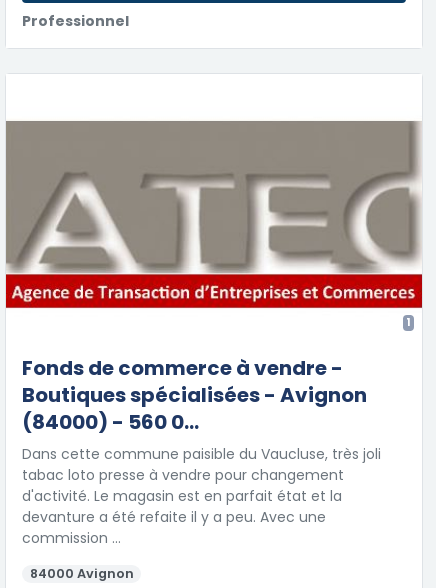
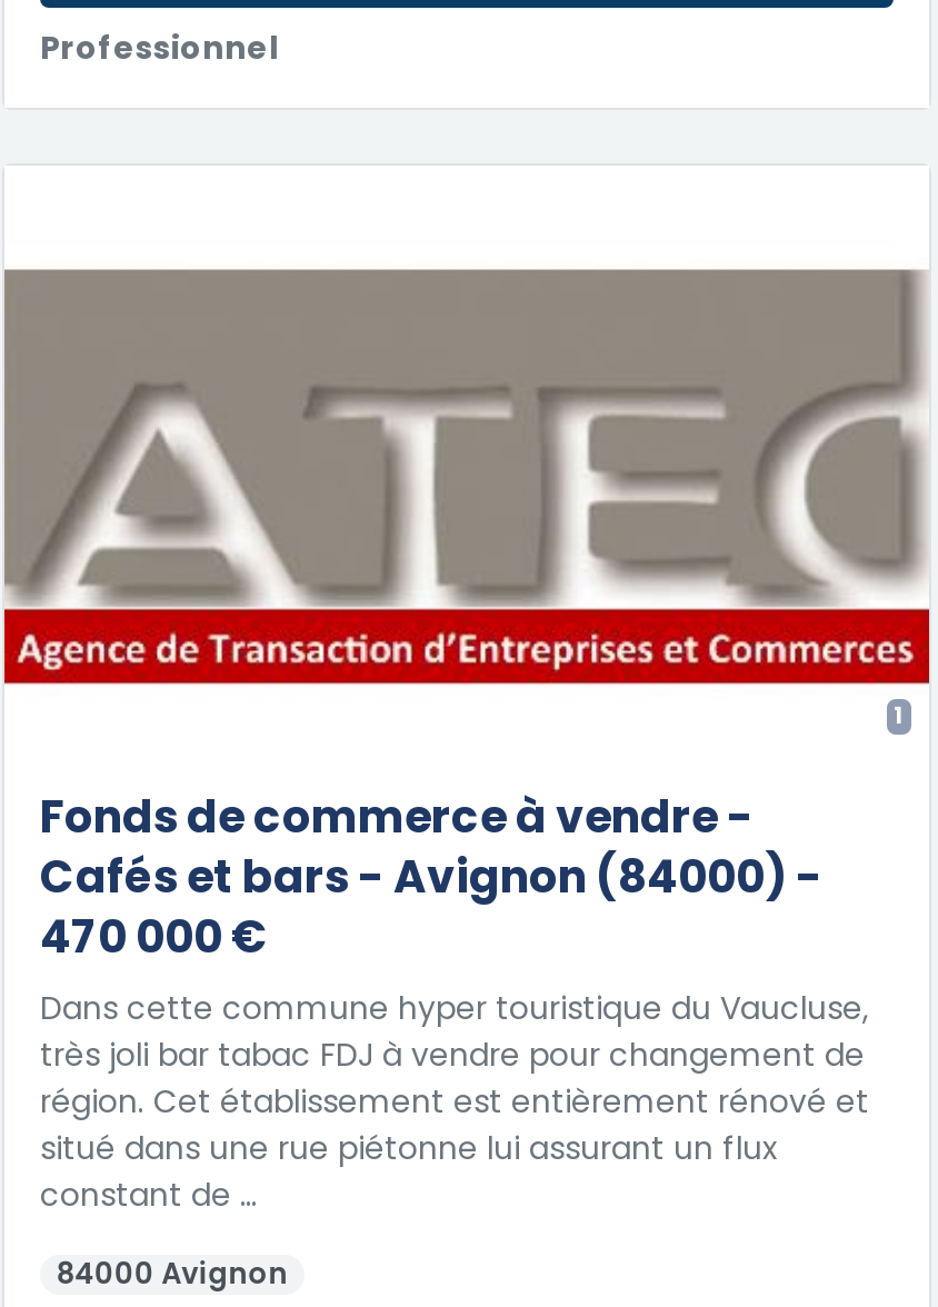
[22,380,381,547] Boutiques spécialisées - Avignon | (84000) - 560 0... | Dans cette commune paisible du Vaucluse, très joli | tabac loto presse à vendre pour changement | d'activité. Le magasin est en parfait état et la | devanture a été refaite il y a peu. Avec une | commission … -> [40,846,869,1217] Cafés et bars - Avignon (84000) - | 470 000 € | Dans cette commune hyper touristique du Vaucluse, | très joli bar tabac FDJ à vendre pour changement de | région. Cet établissement est entièrement rénové et | situé dans une rue piétonne lui assurant un flux | constant de …

